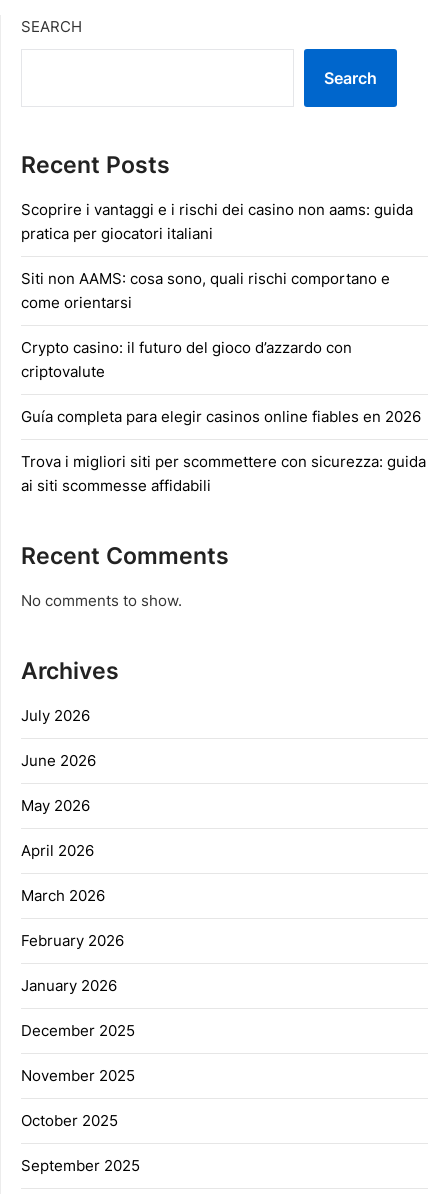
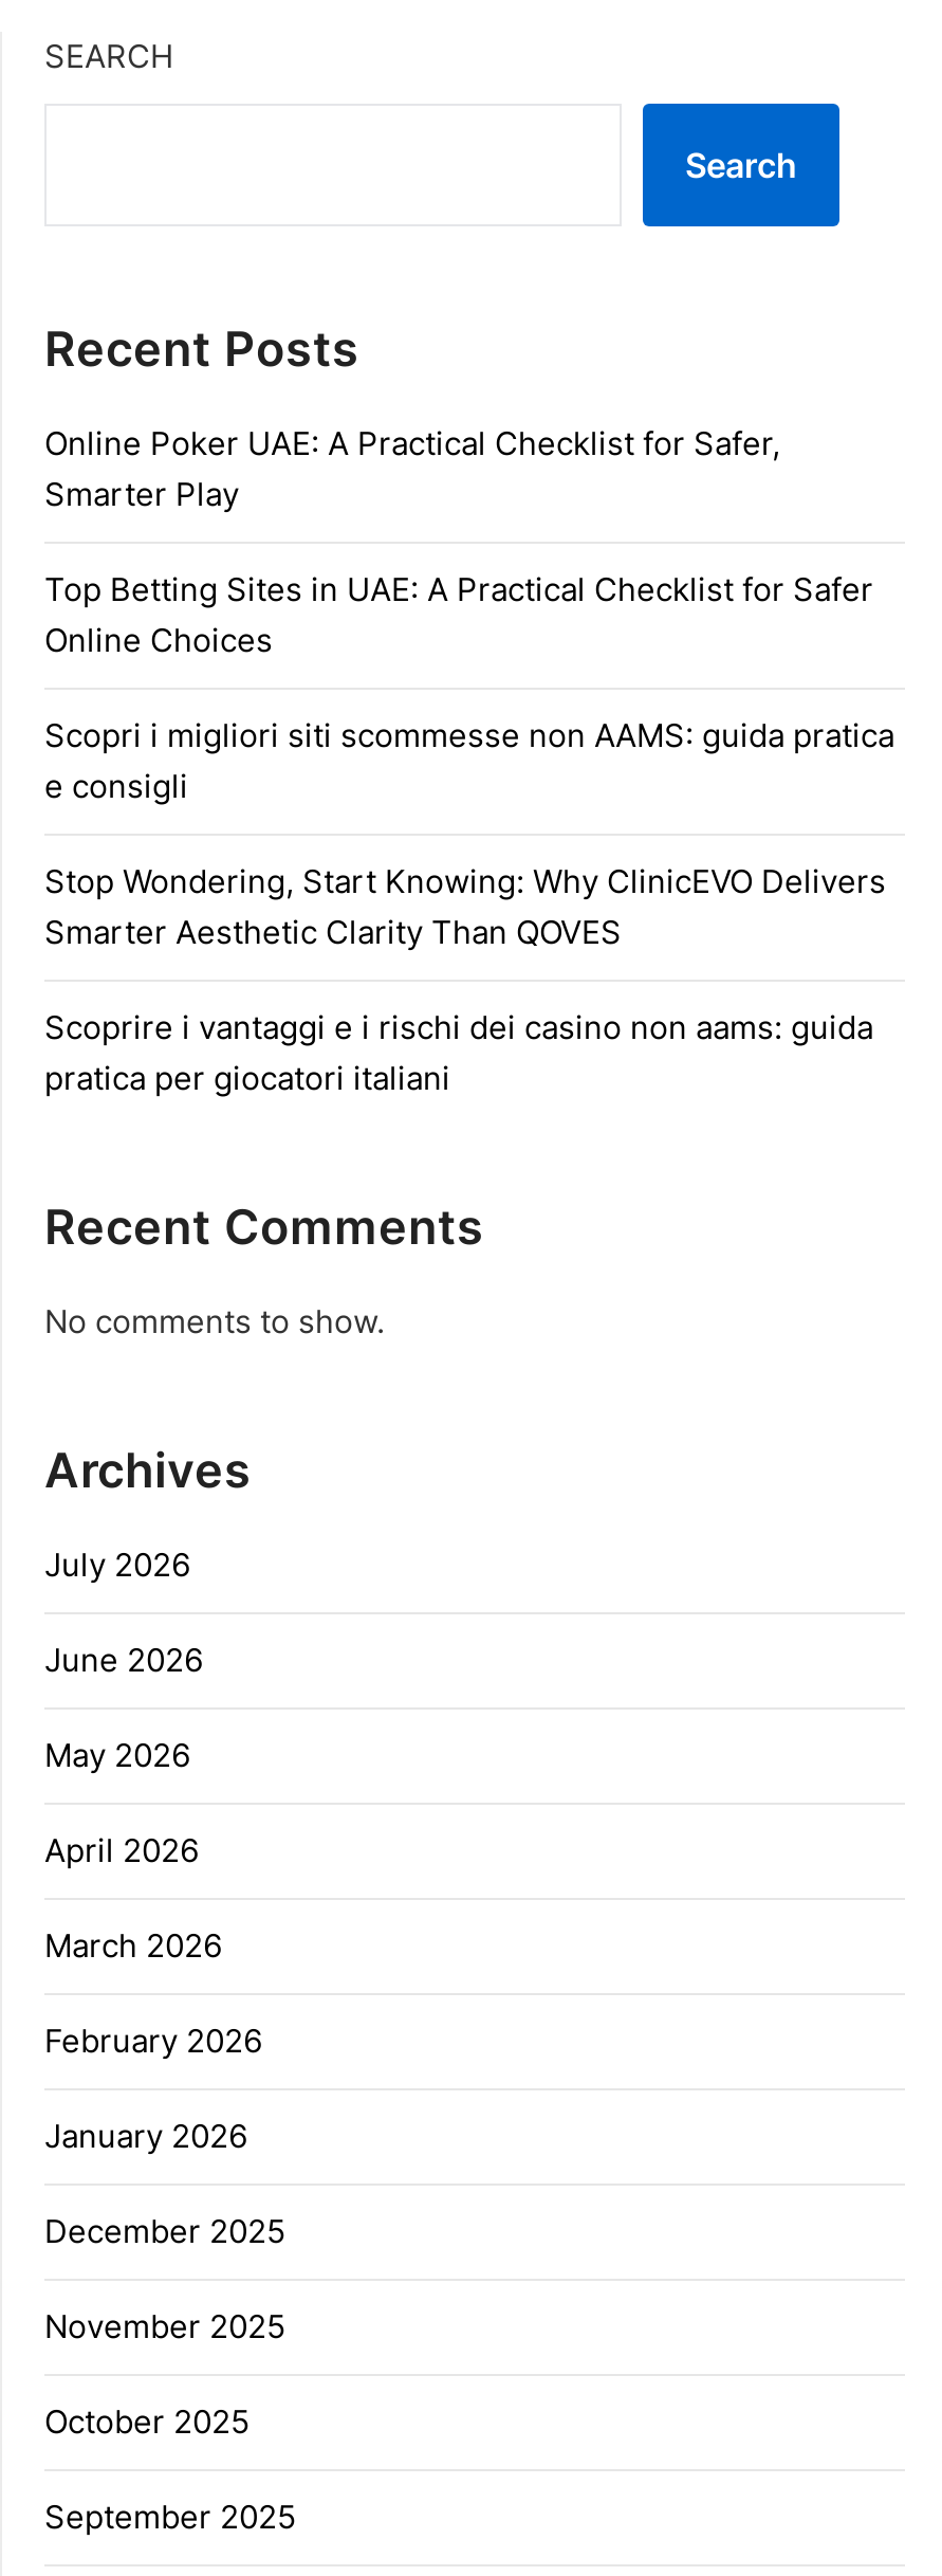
none -> [44,423,894,952] Online Poker UAE: A Practical Checklist for Safer, | Smarter Play | Top Betting Sites in UAE: A Practical Checklist for Safer | Online Choices | Scopri i migliori siti scommesse non AAMS: guida pratica | e consigli | Stop Wondering, Start Knowing: Why ClinicEVO Delivers | Smarter Aesthetic Clarity Than QOVES
moved [21,200,413,243] -> [44,1007,873,1098]: Scoprire i vantaggi e i rischi dei casino non aams: guida | pratica per giocatori italiani
[21,269,426,495] Siti non AAMS: cosa sono, quali rischi comportano e | come orientarsi | Crypto casino: il futuro del gioco d’azzardo con | criptovalute | Guía completa para elegir casinos online fiables en 2026 | Trova i migliori siti per scommettere con sicurezza: guida | ai siti scommesse affidabili -> none

